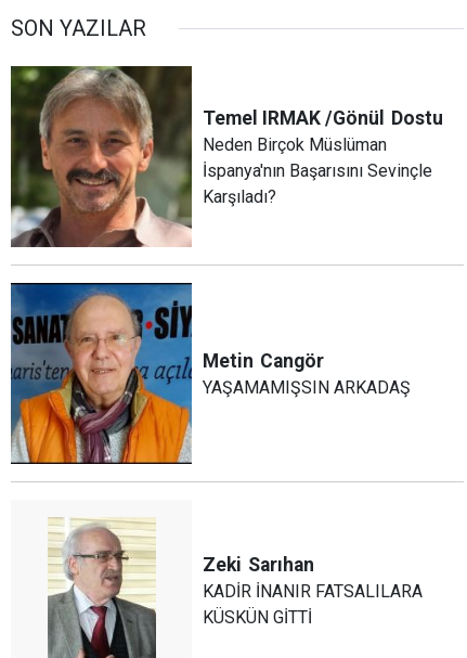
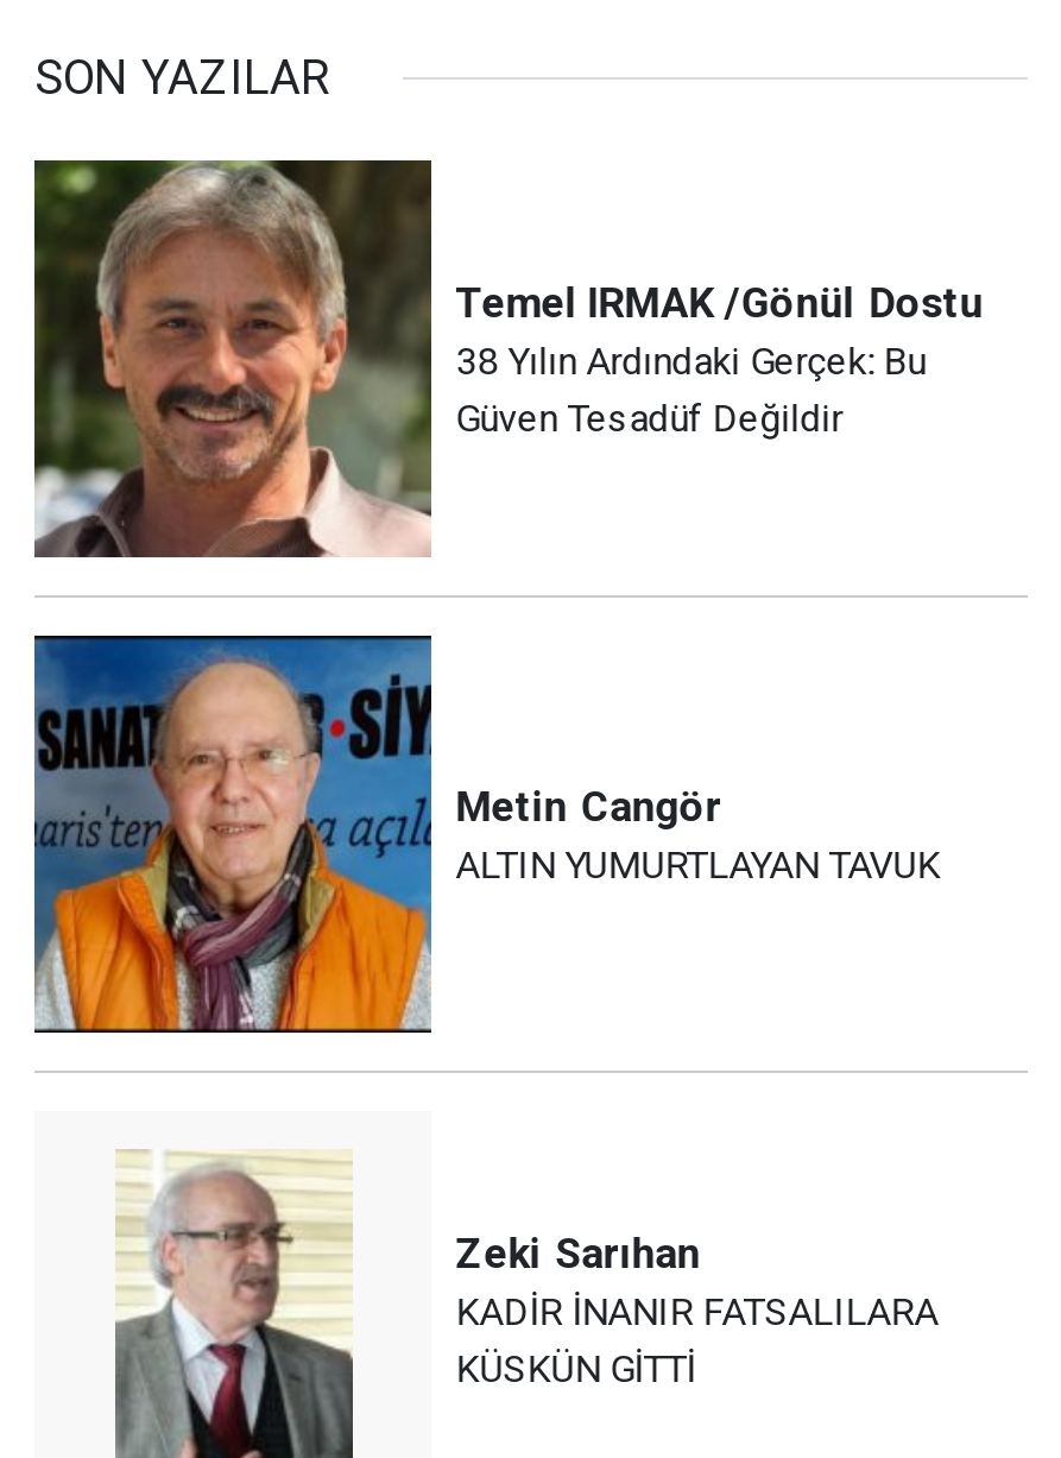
[203,134,433,207] Neden Birçok Müslüman | İspanya'nın Başarısını Sevinçle | Karşıladı? -> [456,338,926,440] 38 Yılın Ardındaki Gerçek: Bu | Güven Tesadüf Değildir
[203,377,411,398] YAŞAMAMIŞSIN ARKADAŞ -> [456,842,940,887] ALTIN YUMURTLAYAN TAVUK

